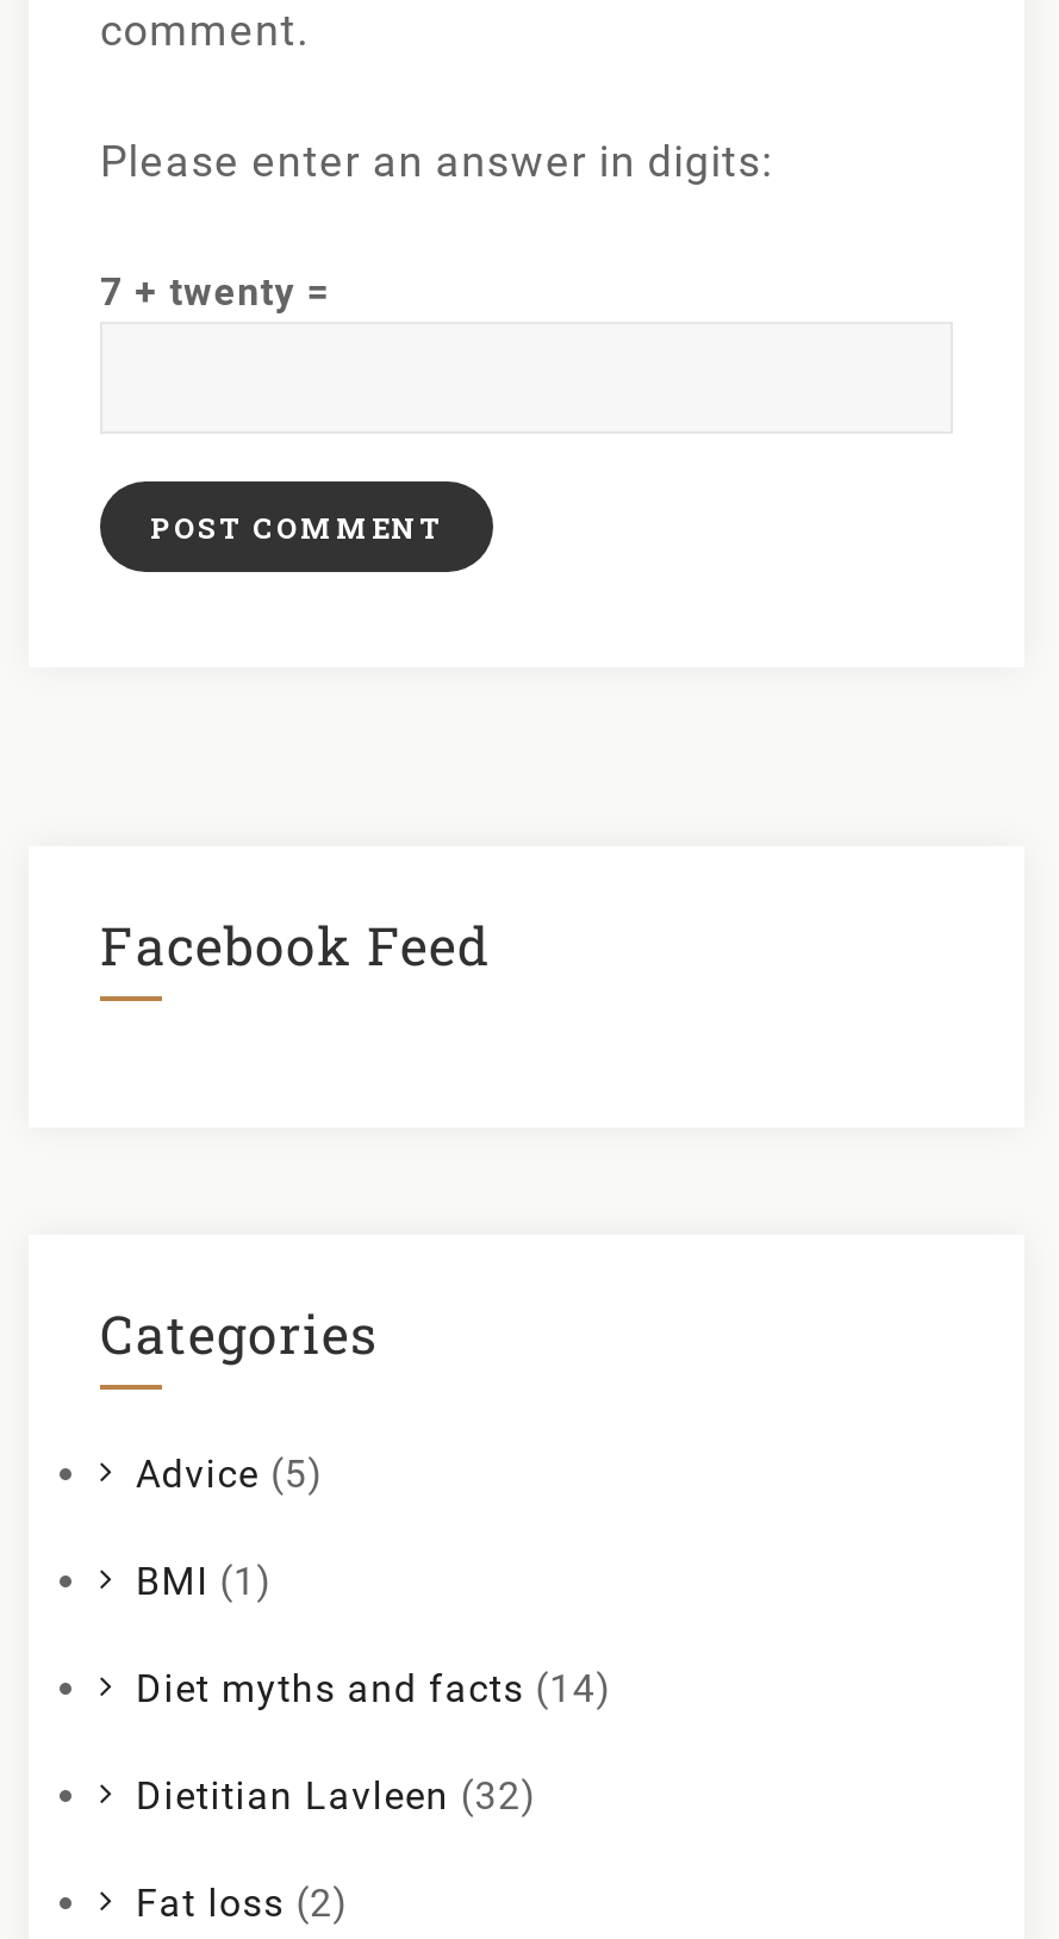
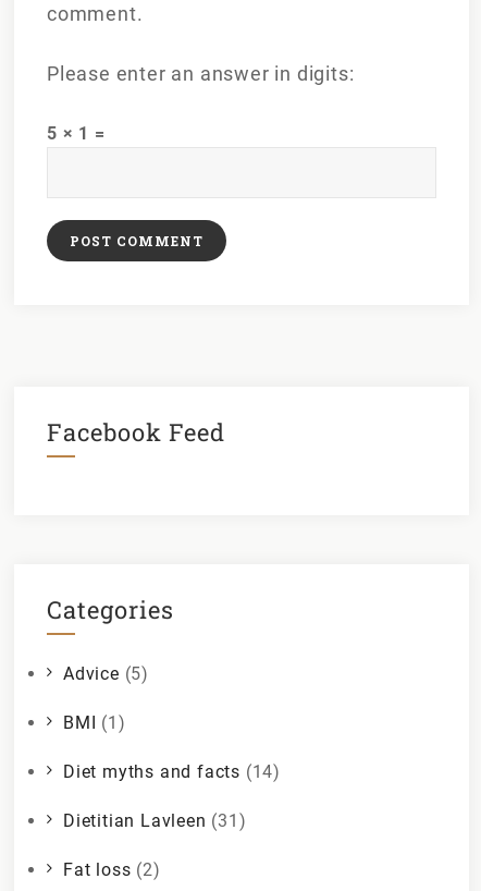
[100,270,330,316] 7 + twenty = -> [47,124,105,144] 5 × 1 =
[136,1774,537,1820] Dietitian Lavleen (32) -> [63,811,247,832] Dietitian Lavleen (31)

